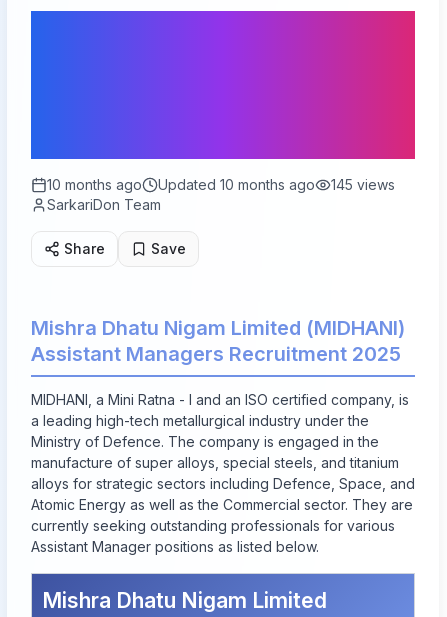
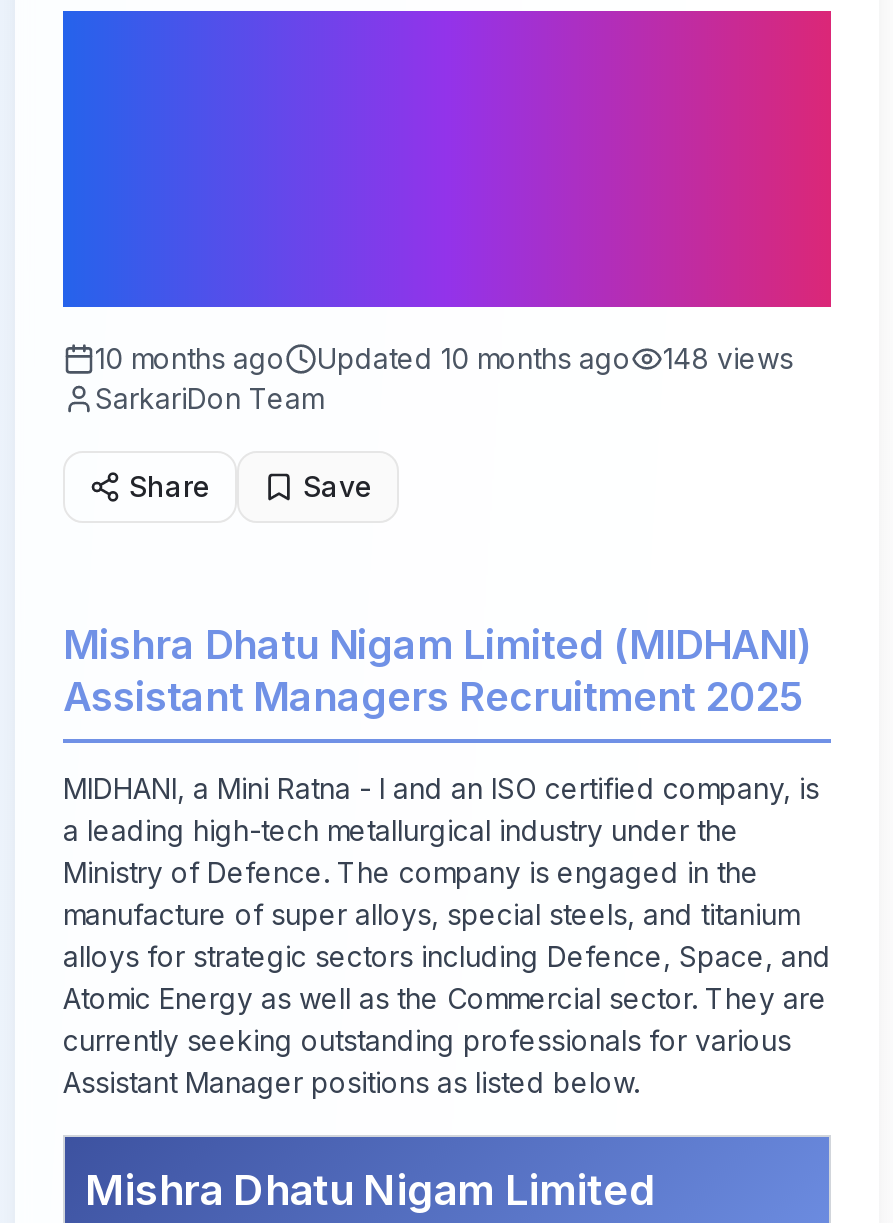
[47,176,395,193] 10 months ago Updated 10 months ago 145 views -> [95,341,793,375] 10 months ago Updated 10 months ago 148 views

